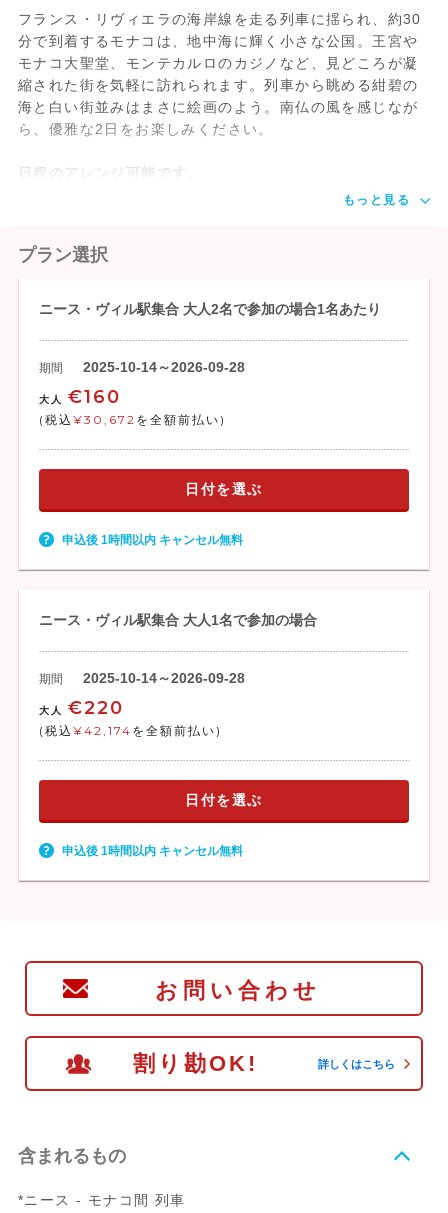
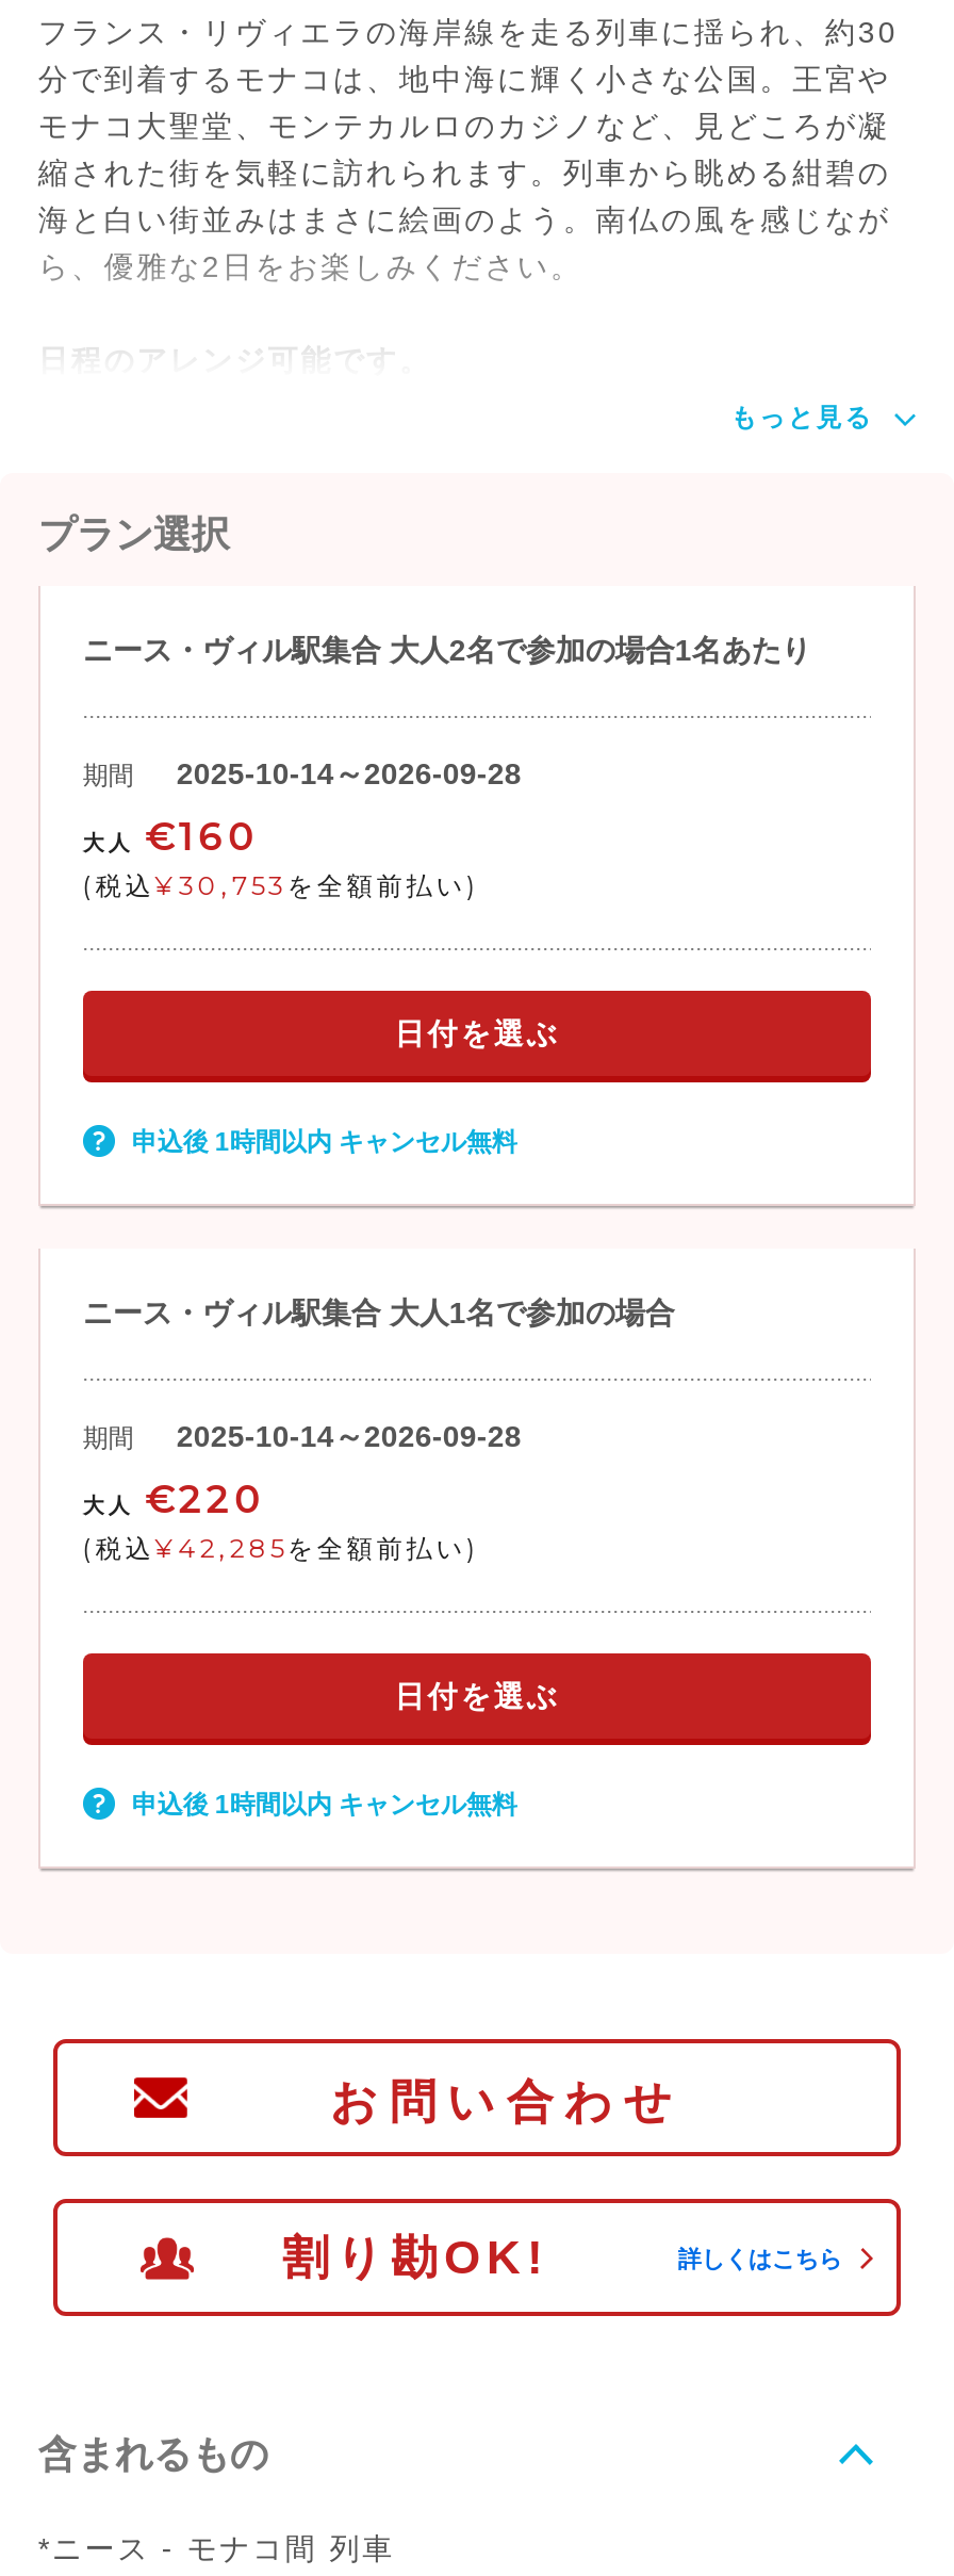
[39,412,226,427] (税込¥30,672を全額前払い) -> [83,870,479,902] (税込¥30,753を全額前払い)
[39,723,222,738] (税込¥42,174を全額前払い) -> [83,1533,479,1565] (税込¥42,285を全額前払い)

